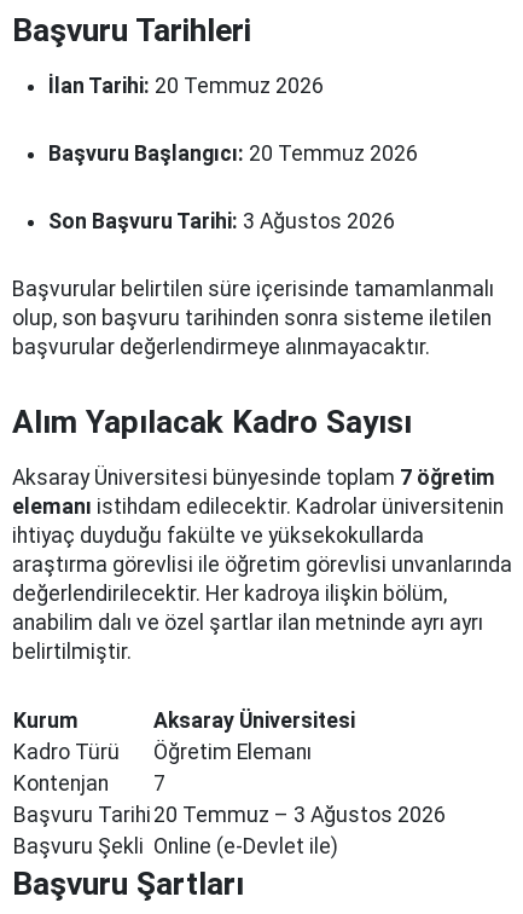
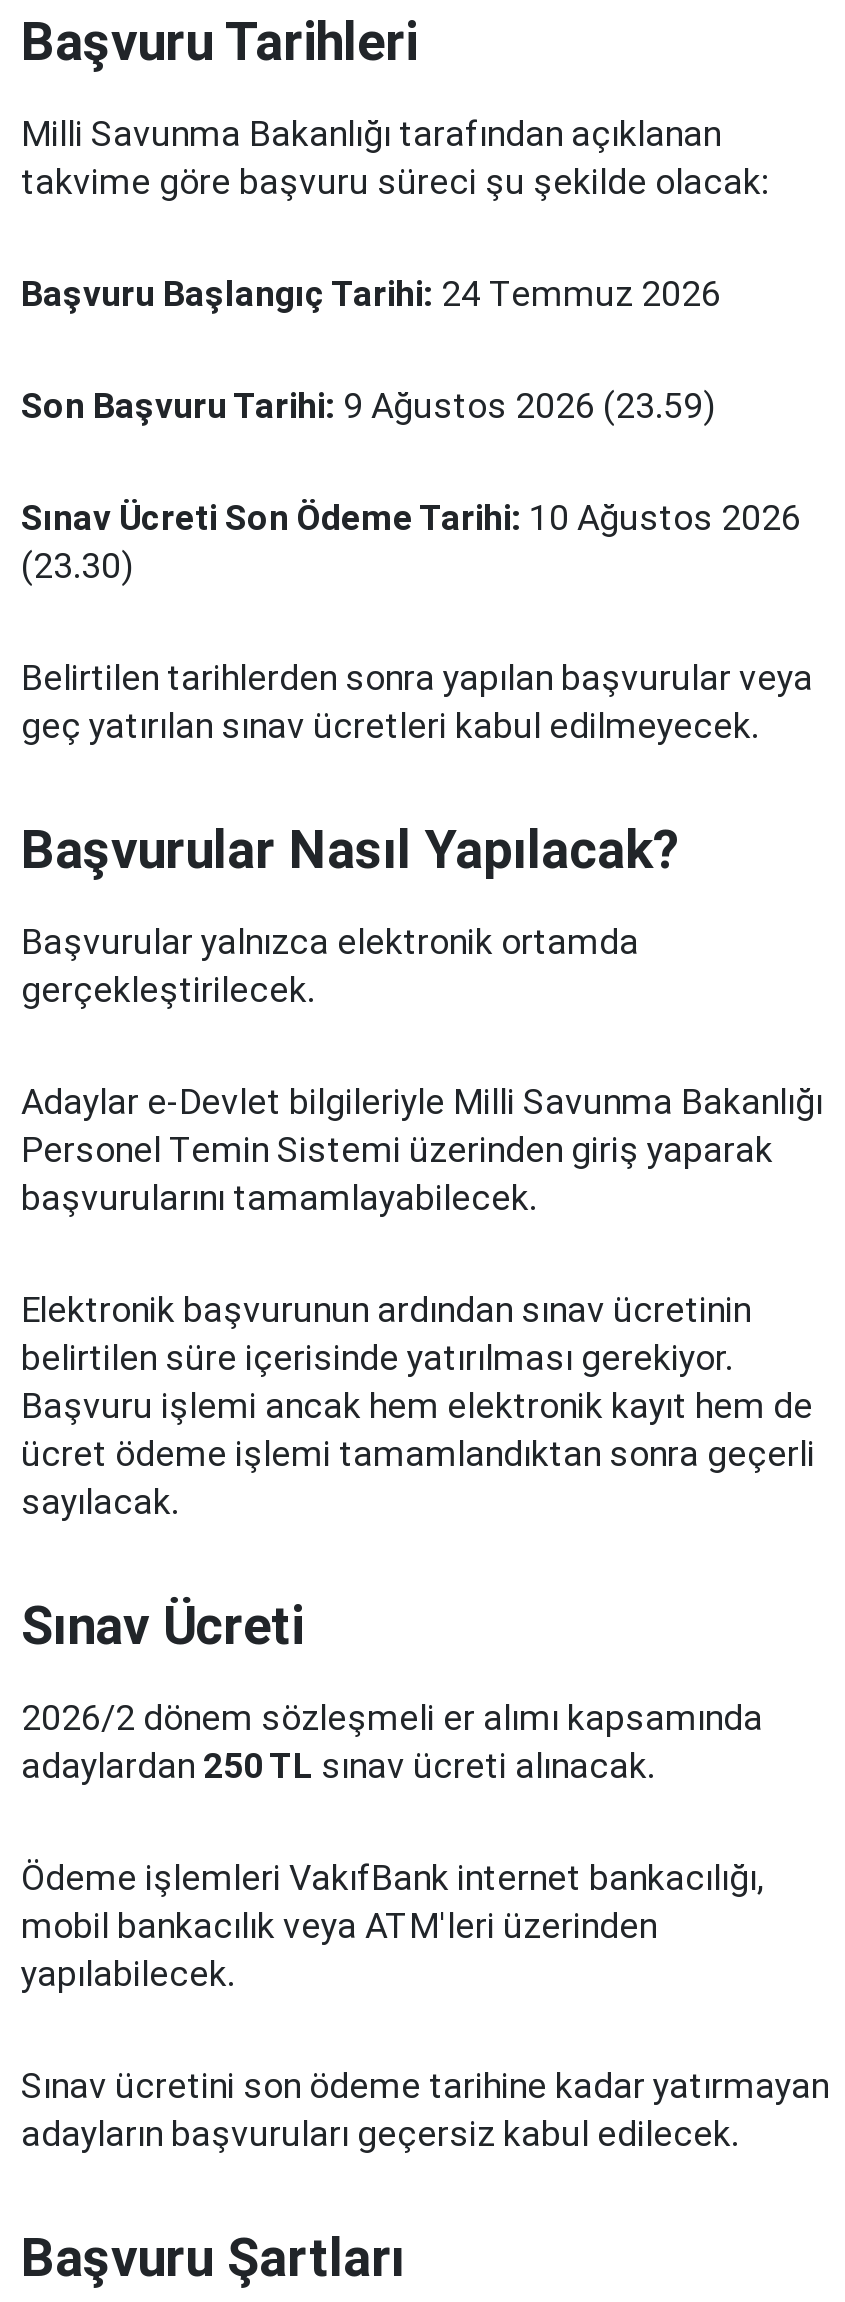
[12,74,512,858] İlan Tarihi: 20 Temmuz 2026 | Başvuru Başlangıcı: 20 Temmuz 2026 | Son Başvuru Tarihi: 3 Ağustos 2026 | Başvurular belirtilen süre içerisinde tamamlanmalı | olup, son başvuru tarihinden sonra sisteme iletilen | başvurular değerlendirmeye alınmayacaktır. | Alım Yapılacak Kadro Sayısı | Aksaray Üniversitesi bünyesinde toplam 7 öğretim | elemanı istihdam edilecektir. Kadrolar üniversitenin | ihtiyaç duyduğu fakülte ve yüksekokullarda | araştırma görevlisi ile öğretim görevlisi unvanlarında | değerlendirilecektir. Her kadroya ilişkin bölüm, | anabilim dalı ve özel şartlar ilan metninde ayrı ayrı | belirtilmiştir. | Kurum | Aksaray Üniversitesi | Kadro Türü | Öğretim Elemanı | Kontenjan | 7 | Başvuru Tarihi 20 Temmuz – 3 Ağustos 2026 | Başvuru Şekli Online (e-Devlet ile) -> [21,114,829,2154] Milli Savunma Bakanlığı tarafından açıklanan | takvime göre başvuru süreci şu şekilde olacak: | Başvuru Başlangıç Tarihi: 24 Temmuz 2026 | Son Başvuru Tarihi: 9 Ağustos 2026 (23.59) | Sınav Ücreti Son Ödeme Tarihi: 10 Ağustos 2026 | (23.30) | Belirtilen tarihlerden sonra yapılan başvurular veya | geç yatırılan sınav ücretleri kabul edilmeyecek. | Başvurular Nasıl Yapılacak? | Başvurular yalnızca elektronik ortamda | gerçekleştirilecek. | Adaylar e-Devlet bilgileriyle Milli Savunma Bakanlığı | Personel Temin Sistemi üzerinden giriş yaparak | başvurularını tamamlayabilecek. | Elektronik başvurunun ardından sınav ücretinin | belirtilen süre içerisinde yatırılması gerekiyor. | Başvuru işlemi ancak hem elektronik kayıt hem de | ücret ödeme işlemi tamamlandıktan sonra geçerli | sayılacak. | Sınav Ücreti | 2026/2 dönem sözleşmeli er alımı kapsamında | adaylardan 250 TL sınav ücreti alınacak. | Ödeme işlemleri VakıfBank internet bankacılığı, | mobil bankacılık veya ATM'leri üzerinden | yapılabilecek. | Sınav ücretini son ödeme tarihine kadar yatırmayan | adayların başvuruları geçersiz kabul edilecek.

